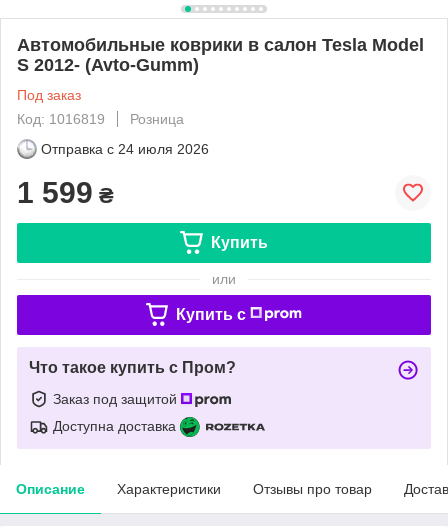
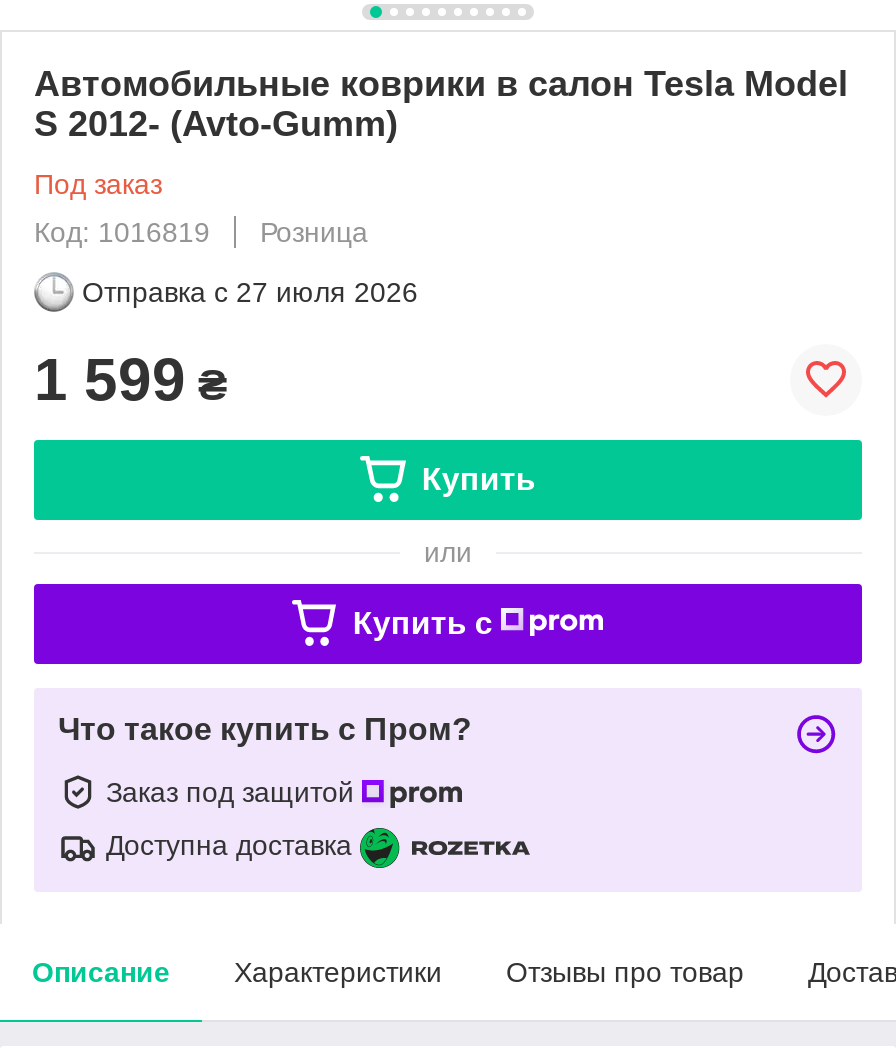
[41,141,209,157] Отправка с 24 июля 2026 -> [82,276,418,308] Отправка с 27 июля 2026

